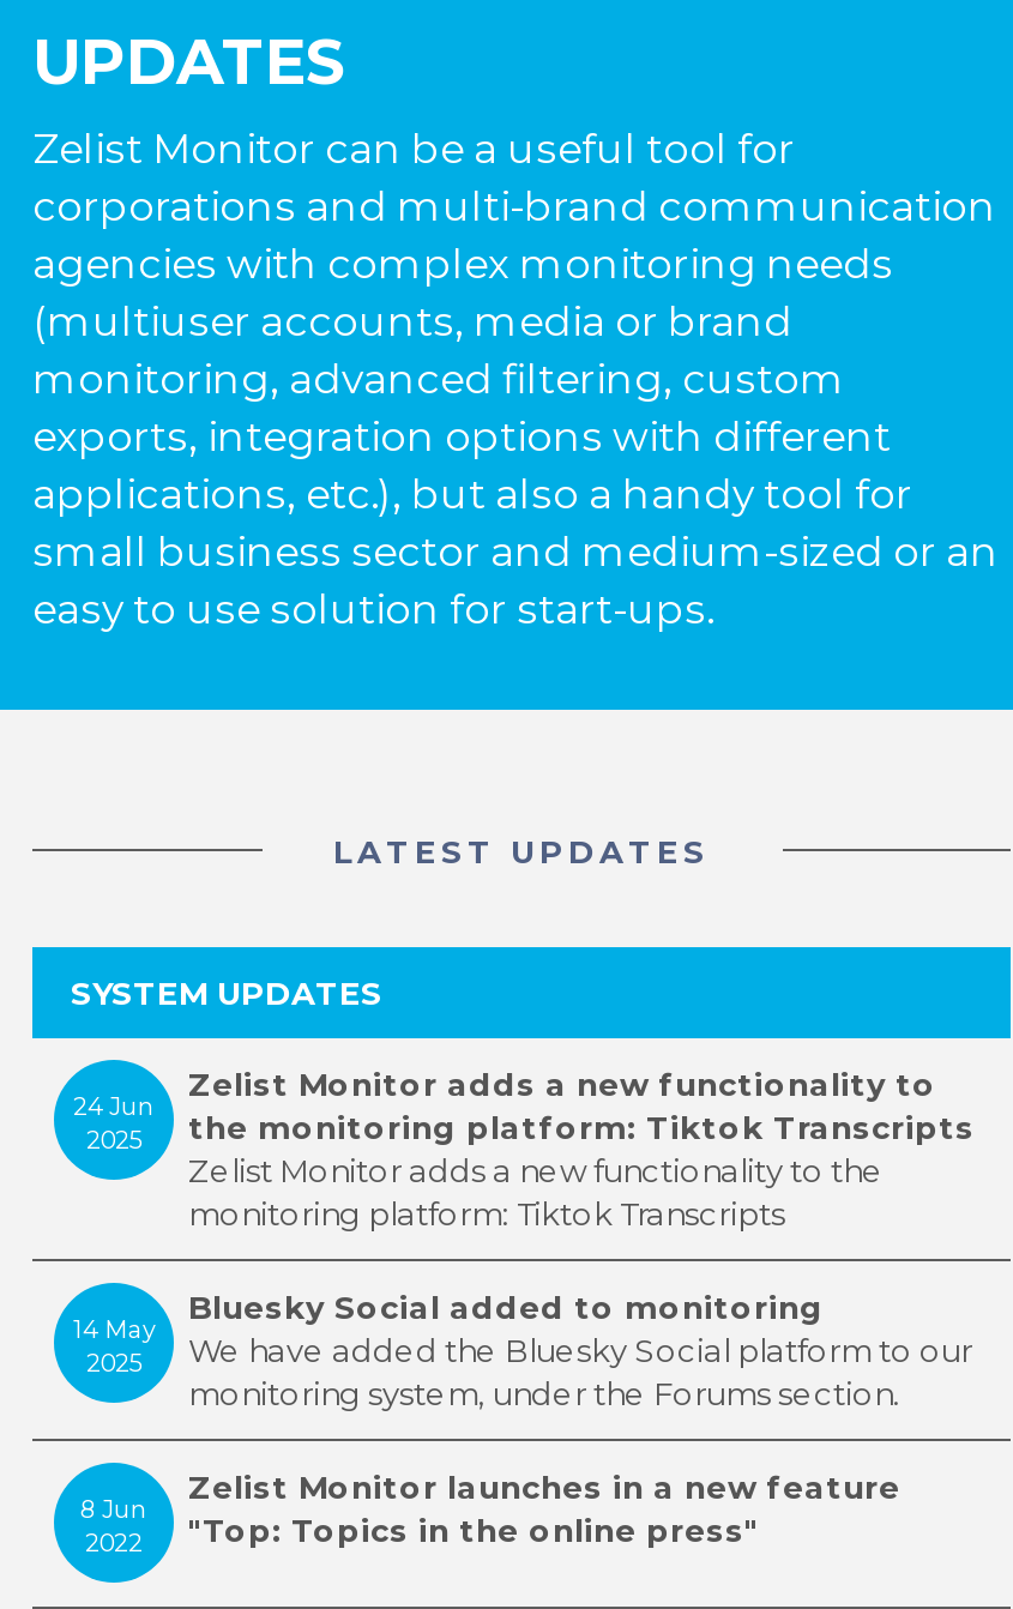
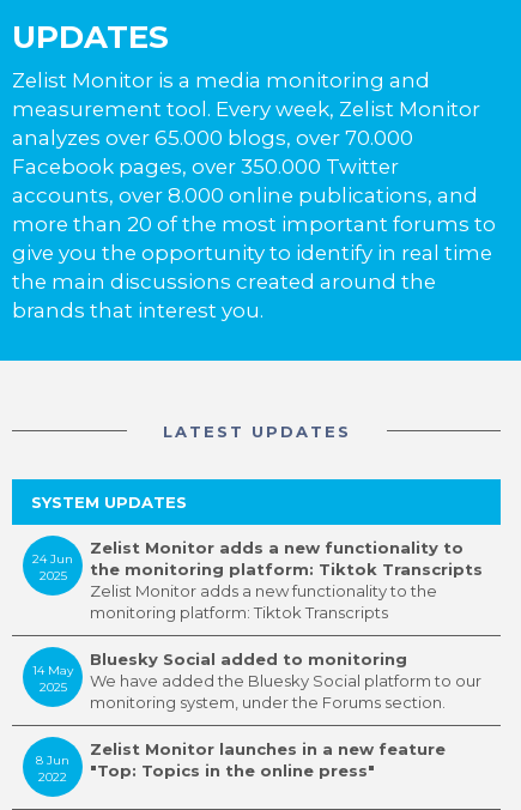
[32,125,999,633] Zelist Monitor can be a useful tool for | corporations and multi-brand communication | agencies with complex monitoring needs | (multiuser accounts, media or brand | monitoring, advanced filtering, custom | exports, integration options with different | applications, etc.), but also a handy tool for | small business sector and medium-sized or an | easy to use solution for start-ups. -> [12,68,496,322] Zelist Monitor is a media monitoring and | measurement tool. Every week, Zelist Monitor | analyzes over 65.000 blogs, over 70.000 | Facebook pages, over 350.000 Twitter | accounts, over 8.000 online publications, and | more than 20 of the most important forums to | give you the opportunity to identify in real time | the main discussions created around the | brands that interest you.

